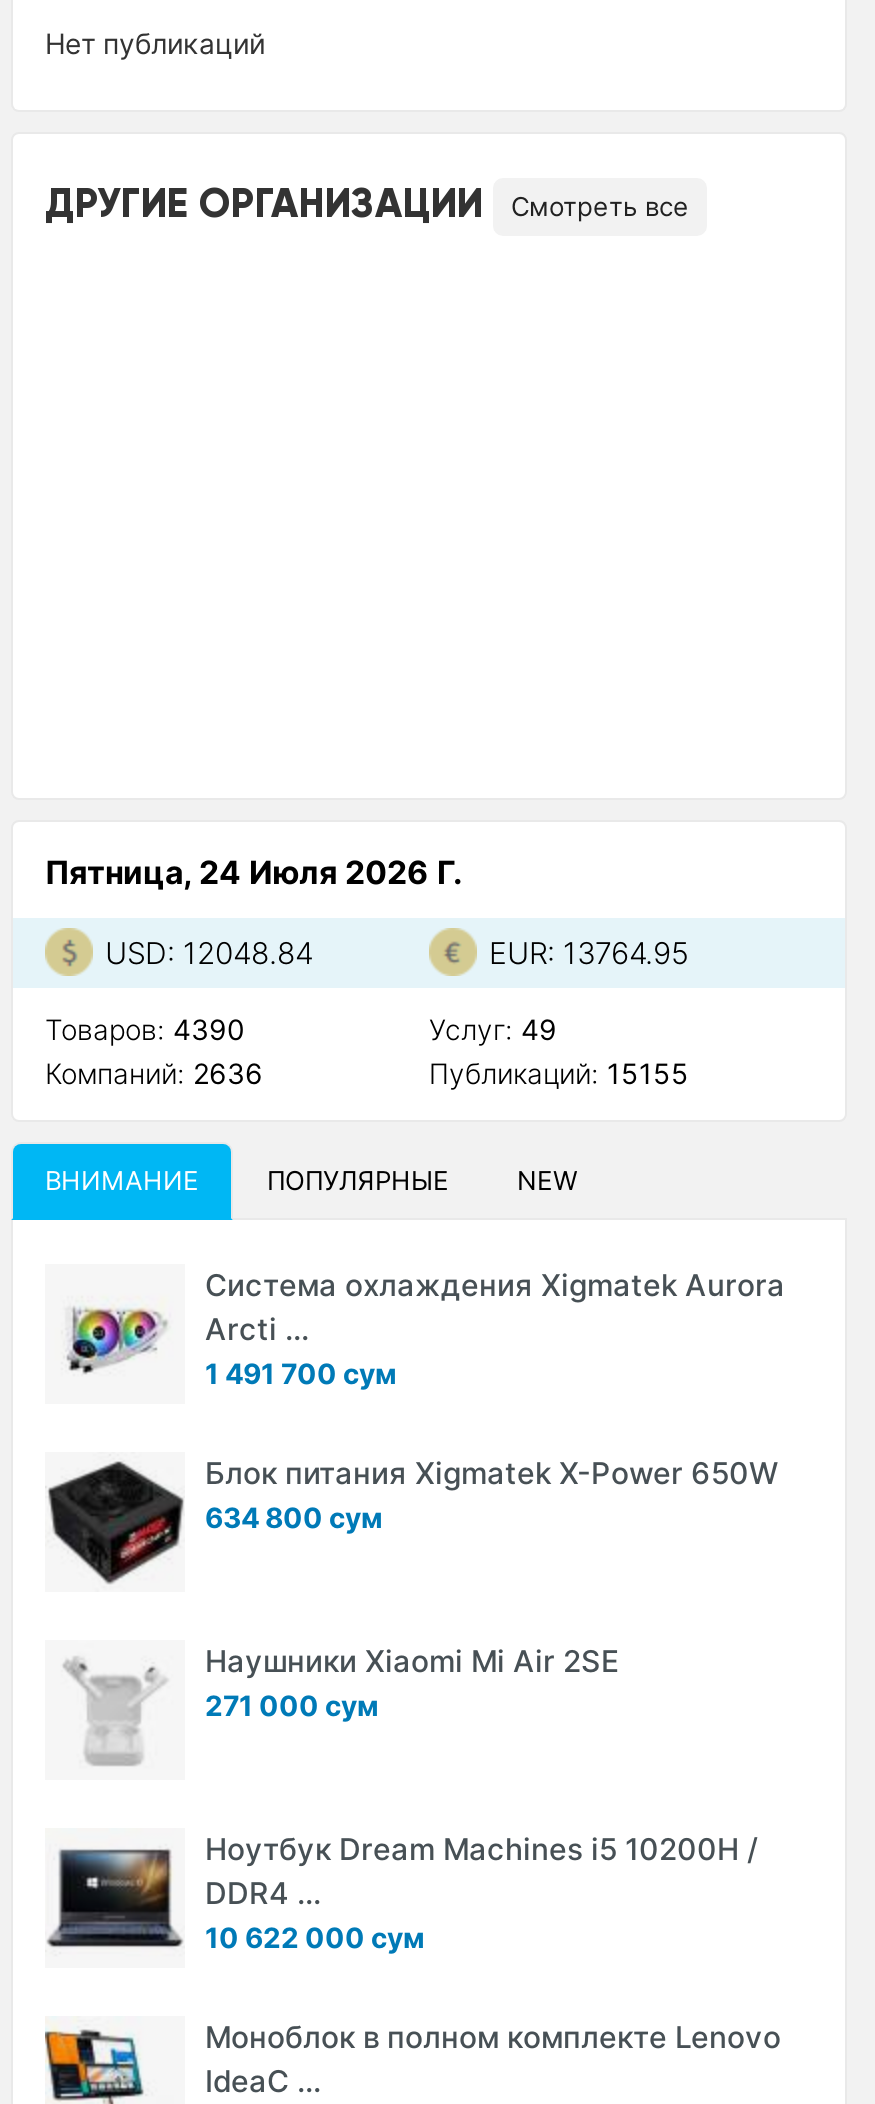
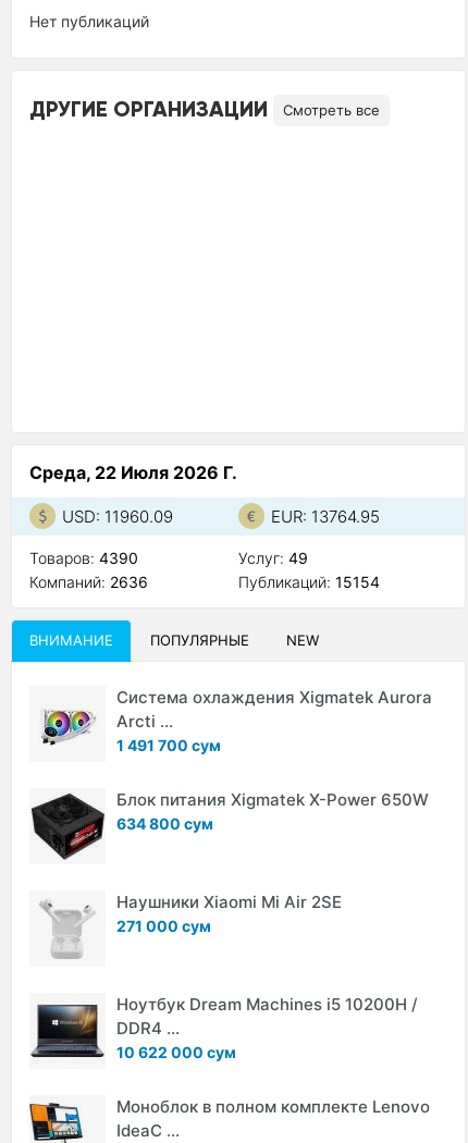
[45,852,463,892] Пятница, 24 Июля 2026 Г. -> [29,461,237,483] Среда, 22 Июля 2026 Г.
[105,934,313,972] USD: 12048.84 -> [62,506,173,527] USD: 11960.09
[429,1056,689,1090] Публикаций: 15155 -> [238,572,380,591] Публикаций: 15154

